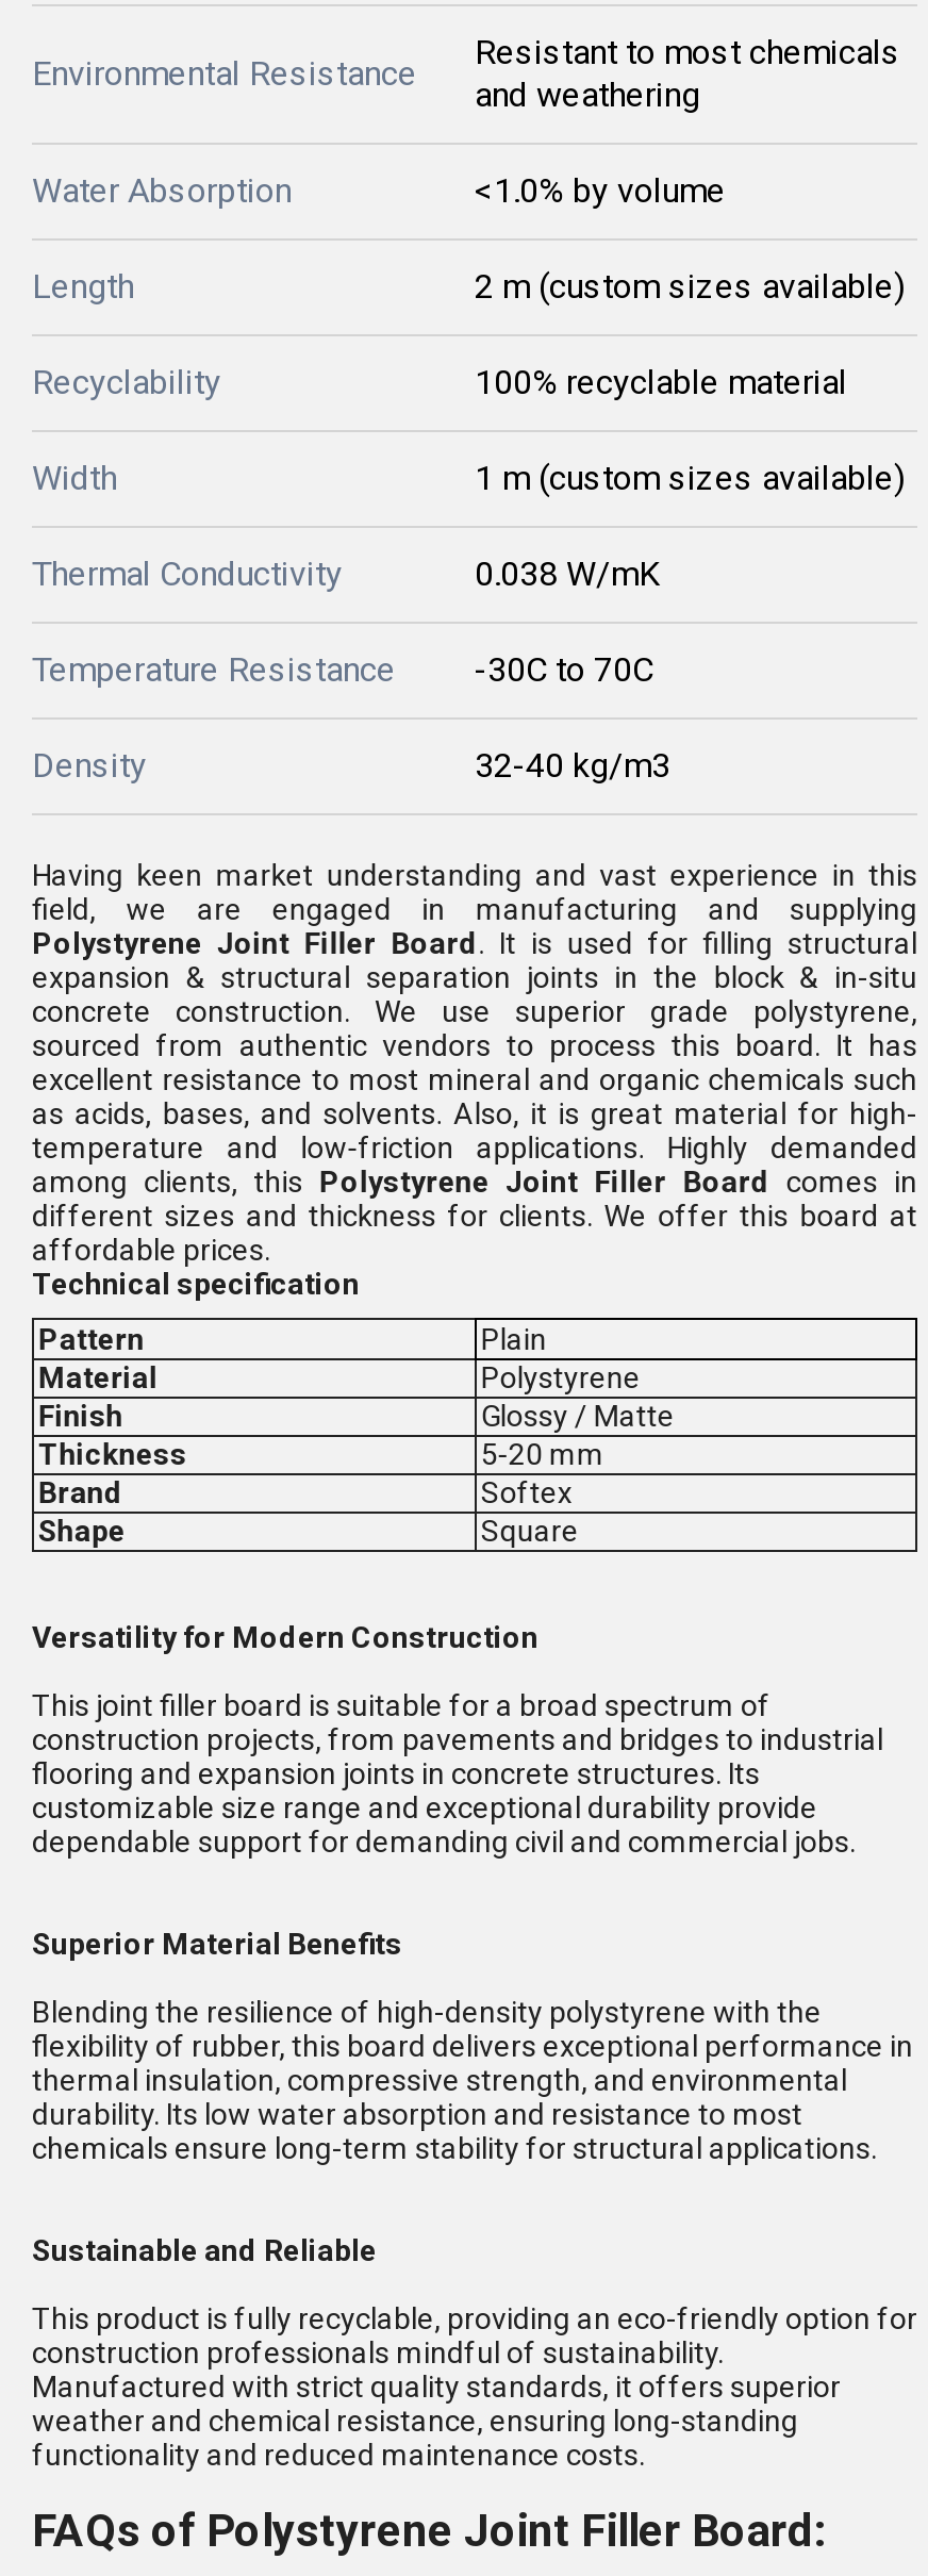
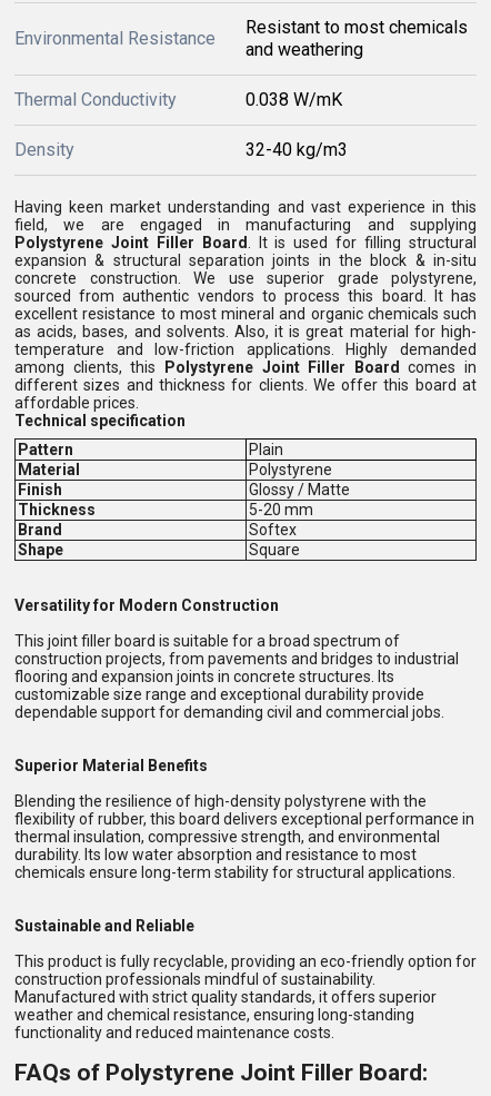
[32,170,905,498] Water Absorption | <1.0% by volume | Length | 2 m (custom sizes available) | Recyclability | 100% recyclable material | Width | 1 m (custom sizes available) -> none
[32,649,653,689] Temperature Resistance | -30C to 70C -> none

